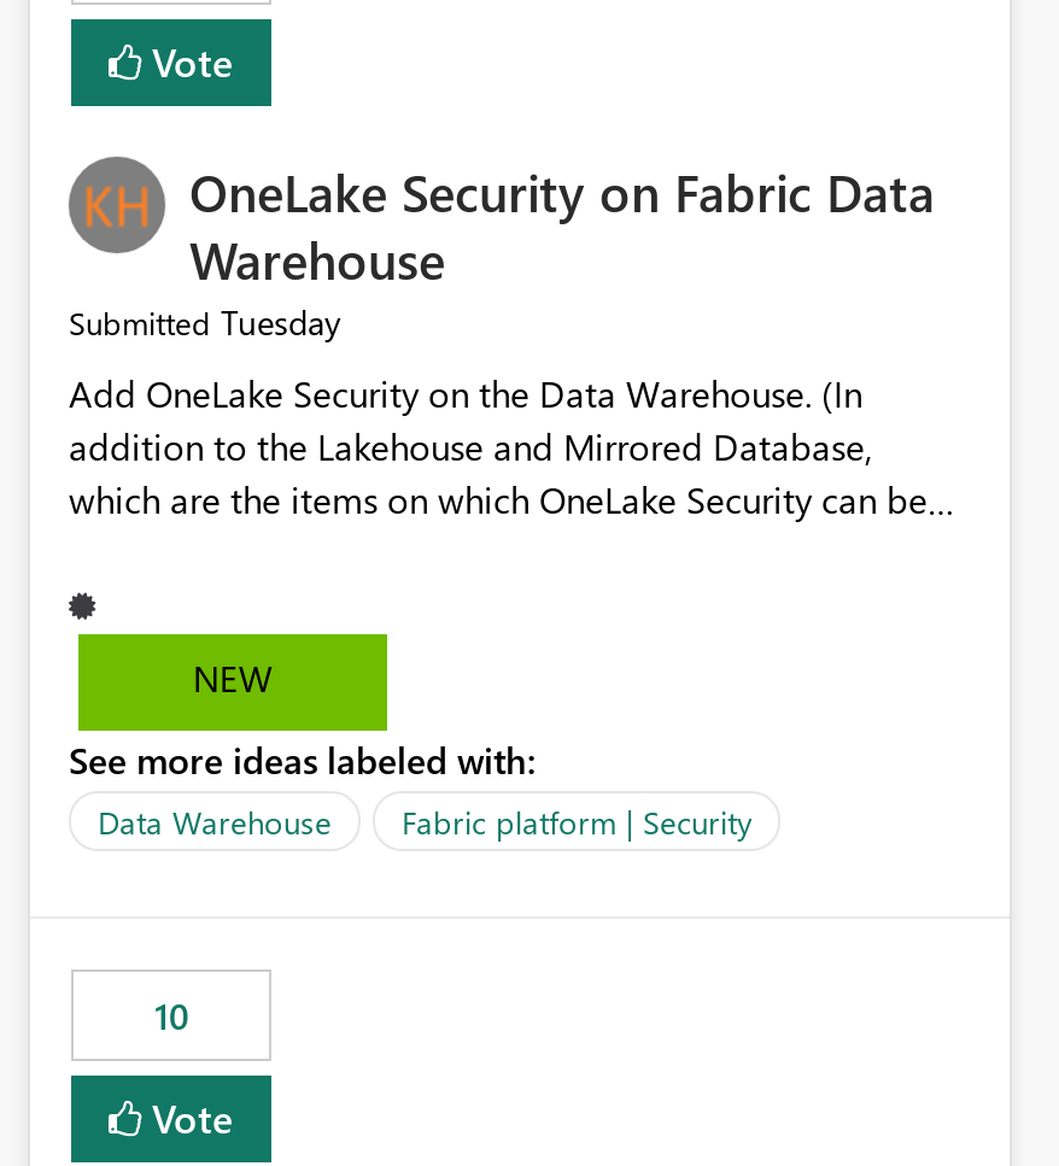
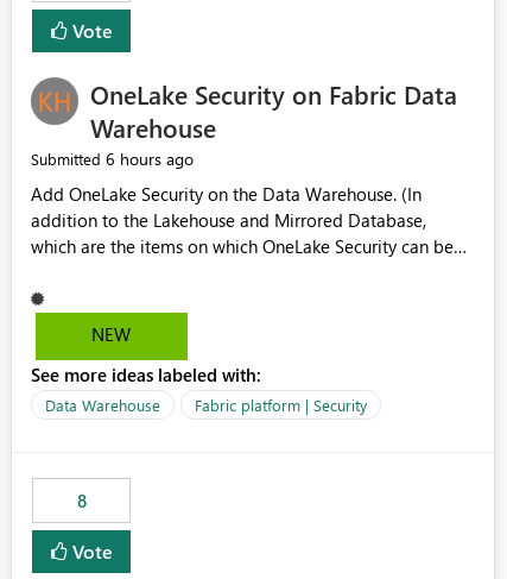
[69,300,341,346] Submitted Tuesday -> [31,148,194,170] Submitted 6 hours ago
[154,992,188,1040] 10 -> [77,489,86,513] 8

